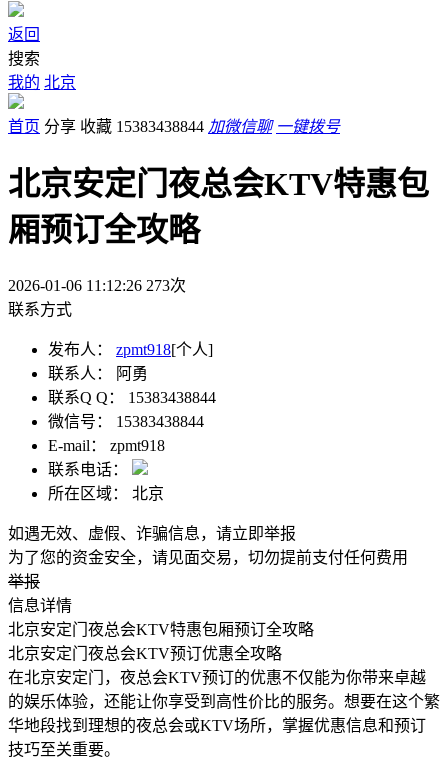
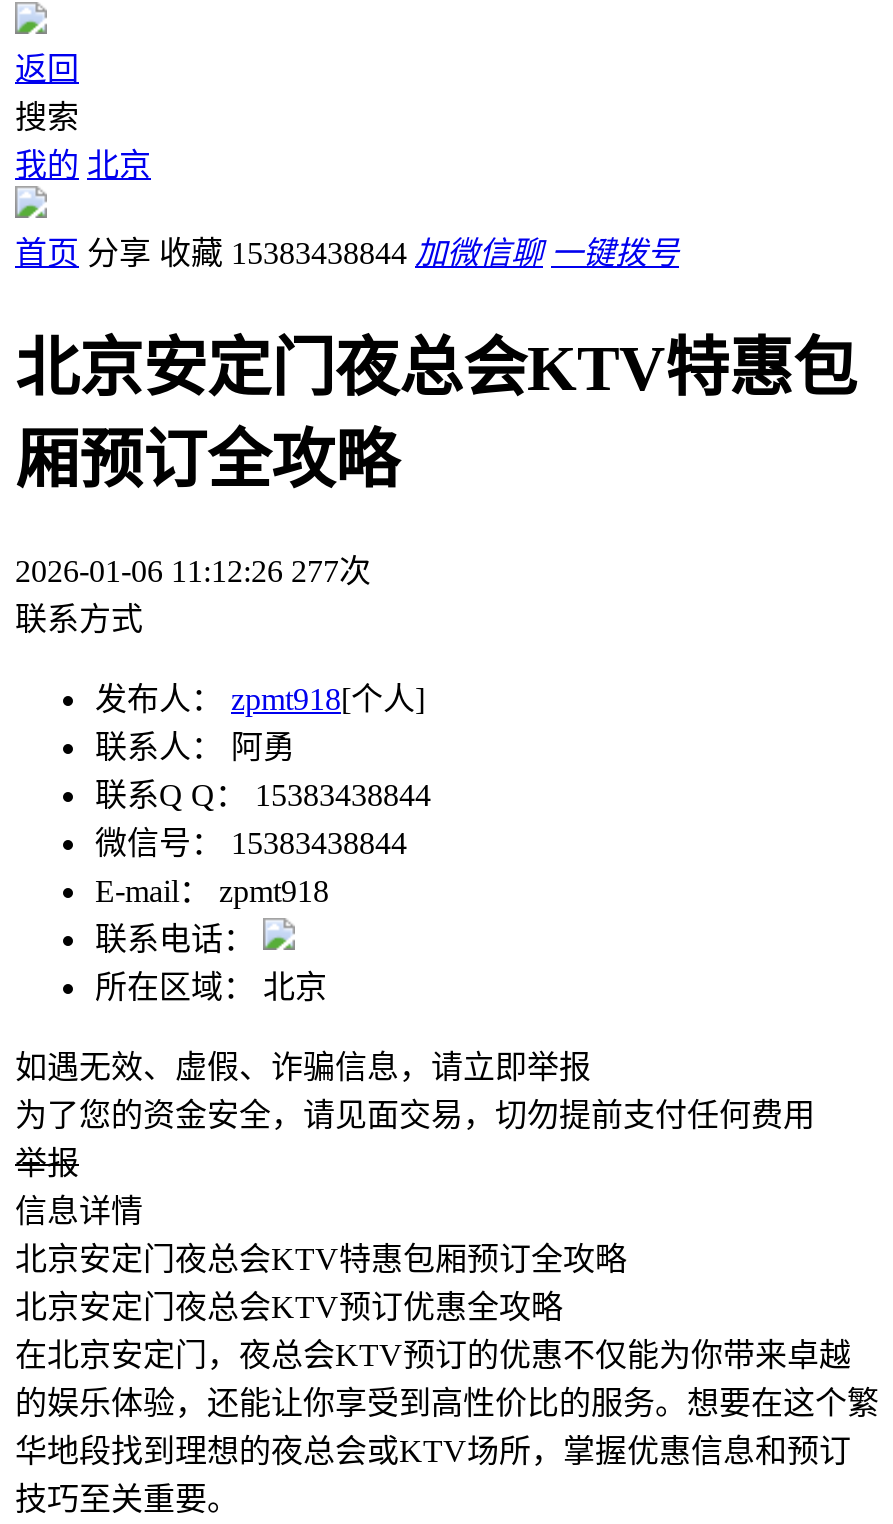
[8,277,186,294] 2026-01-06 11:12:26 273次 -> [15,554,371,588] 2026-01-06 11:12:26 277次

